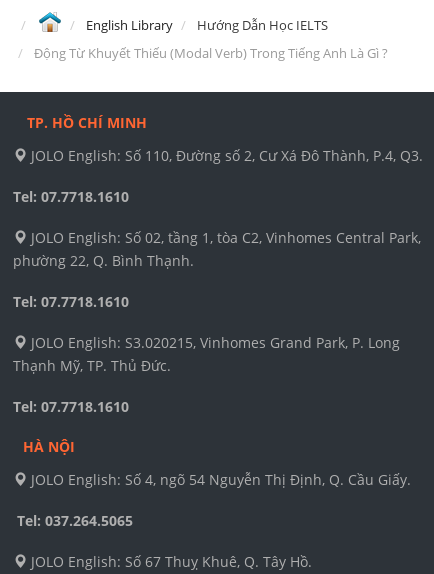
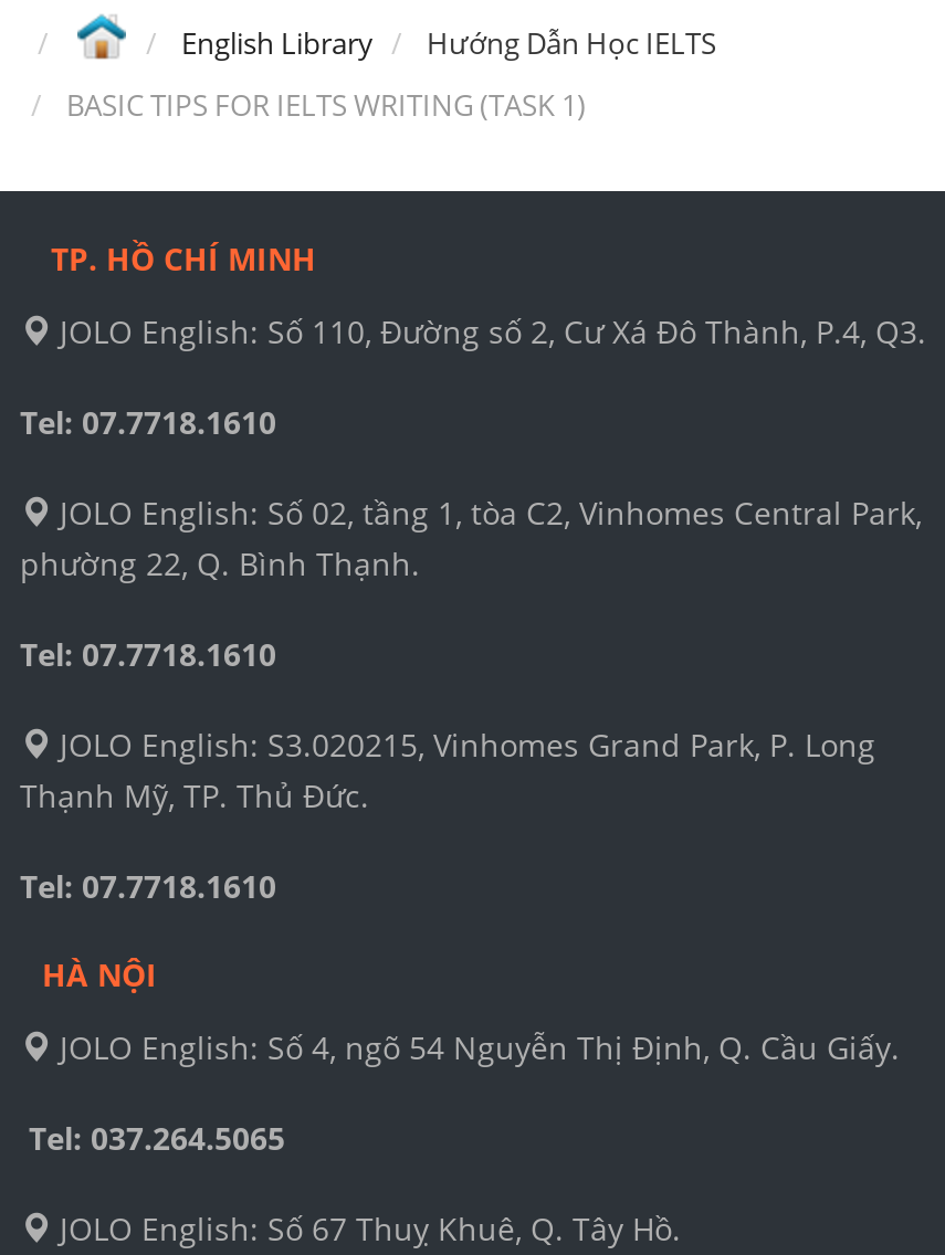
[34,44,388,62] Động Từ Khuyết Thiếu (Modal Verb) Trong Tiếng Anh Là Gì ? -> [66,84,586,124] BASIC TIPS FOR IELTS WRITING (TASK 1)

